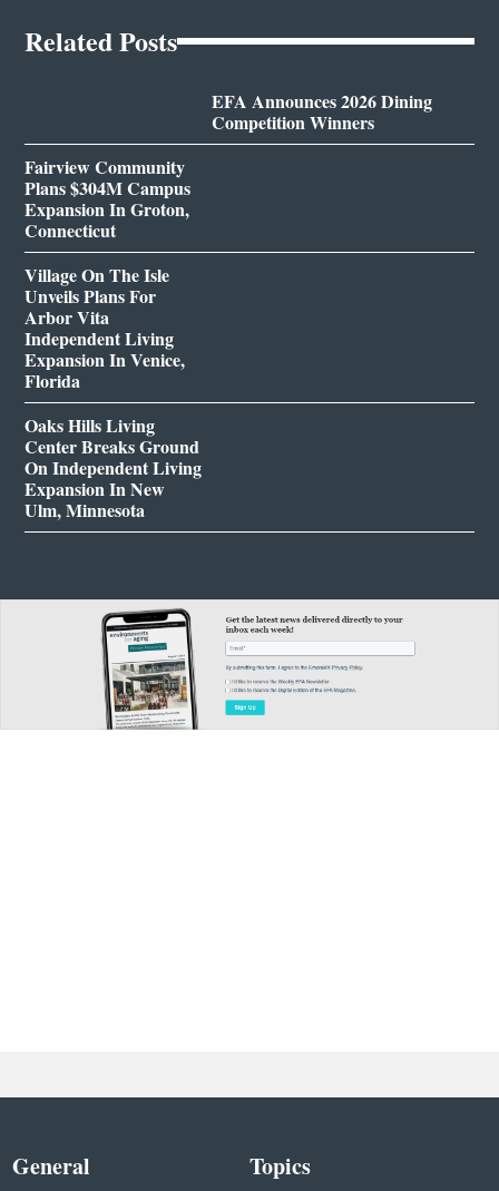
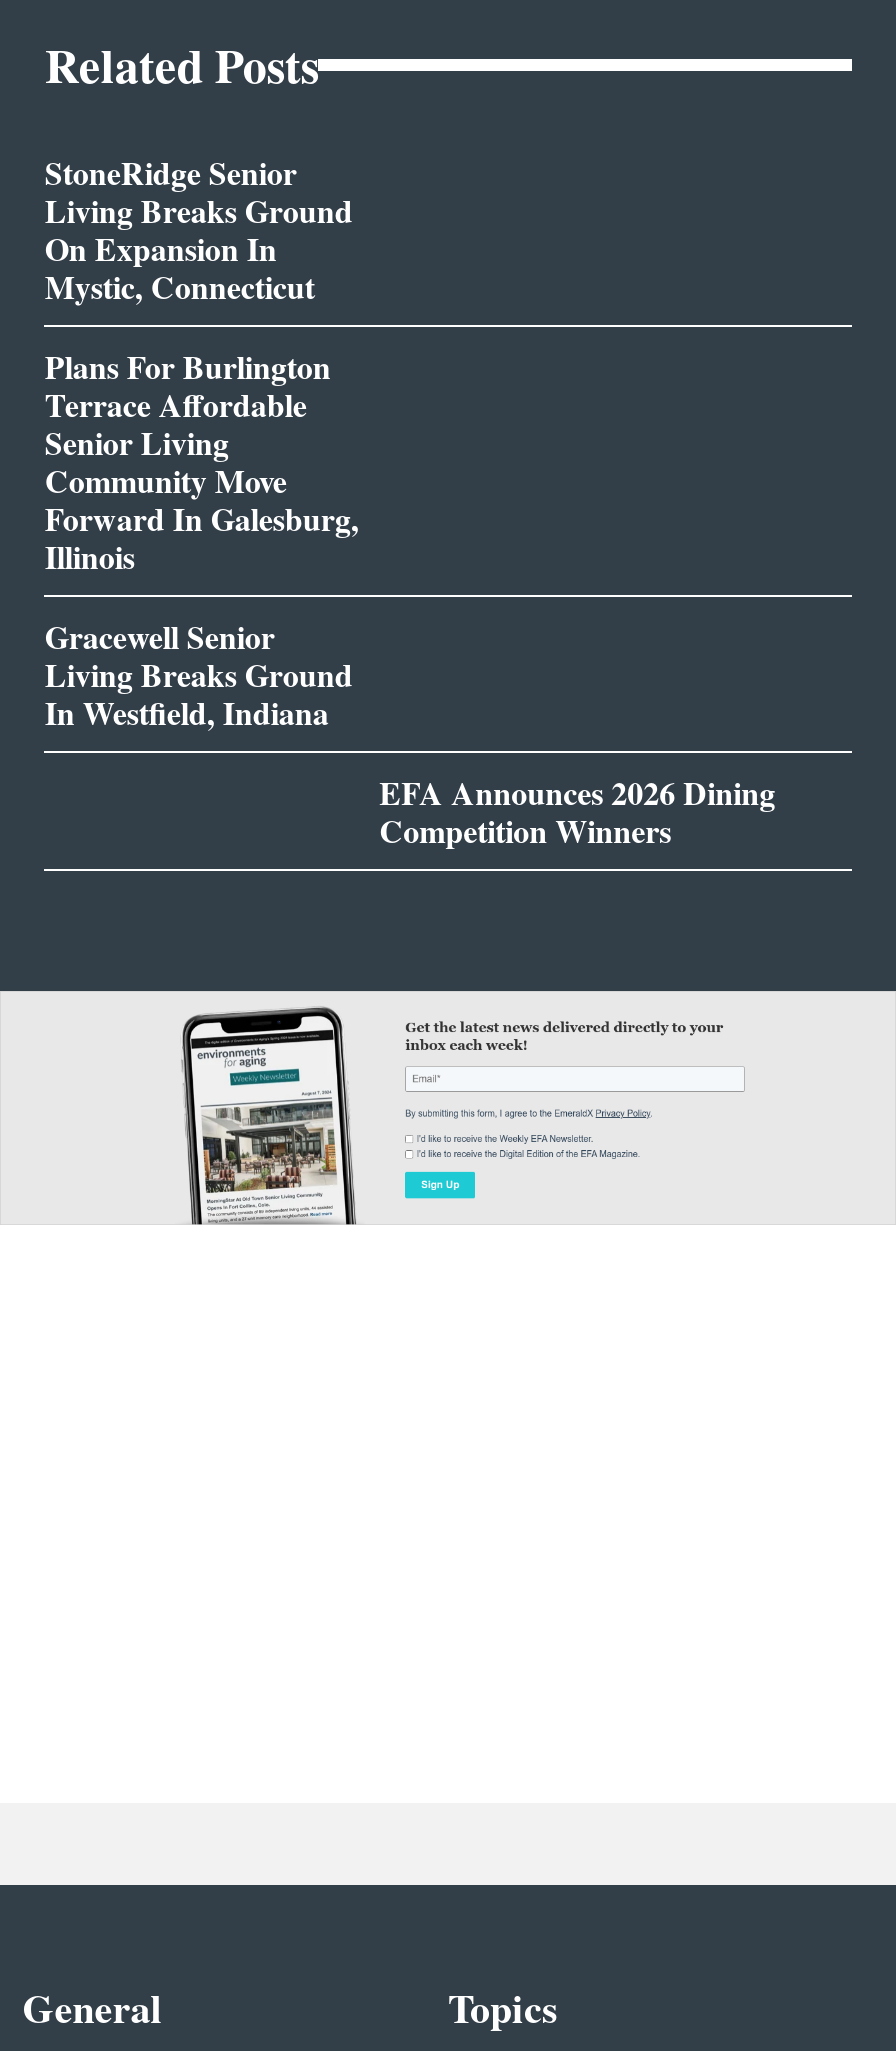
none -> [45,149,359,735] StoneRidge Senior | Living Breaks Ground | On Expansion In | Mystic, Connecticut | Plans For Burlington | Terrace Affordable | Senior Living | Community Move | Forward In Galesburg, | Illinois | Gracewell Senior | Living Breaks Ground | In Westfield, Indiana
moved [211,88,432,135] -> [379,769,775,853]: EFA Announces 2026 Dining | Competition Winners
[25,154,202,523] Fairview Community | Plans $304M Campus | Expansion In Groton, | Connecticut | Village On The Isle | Unveils Plans For | Arbor Vita | Independent Living | Expansion In Venice, | Florida | Oaks Hills Living | Center Breaks Ground | On Independent Living | Expansion In New | Ulm, Minnesota -> none

